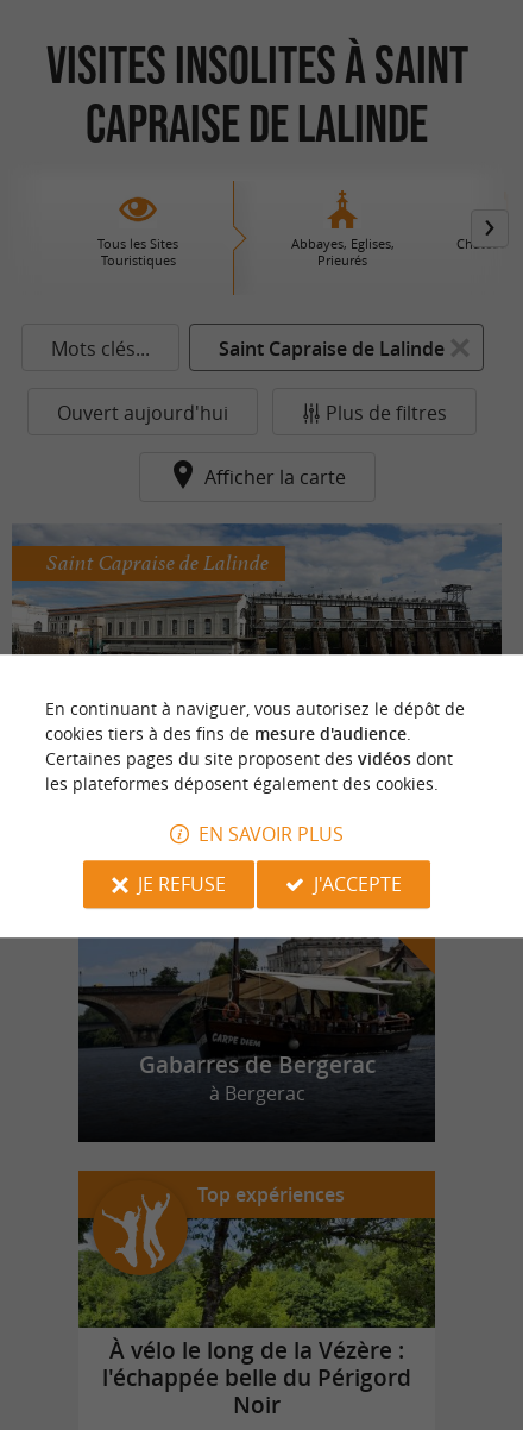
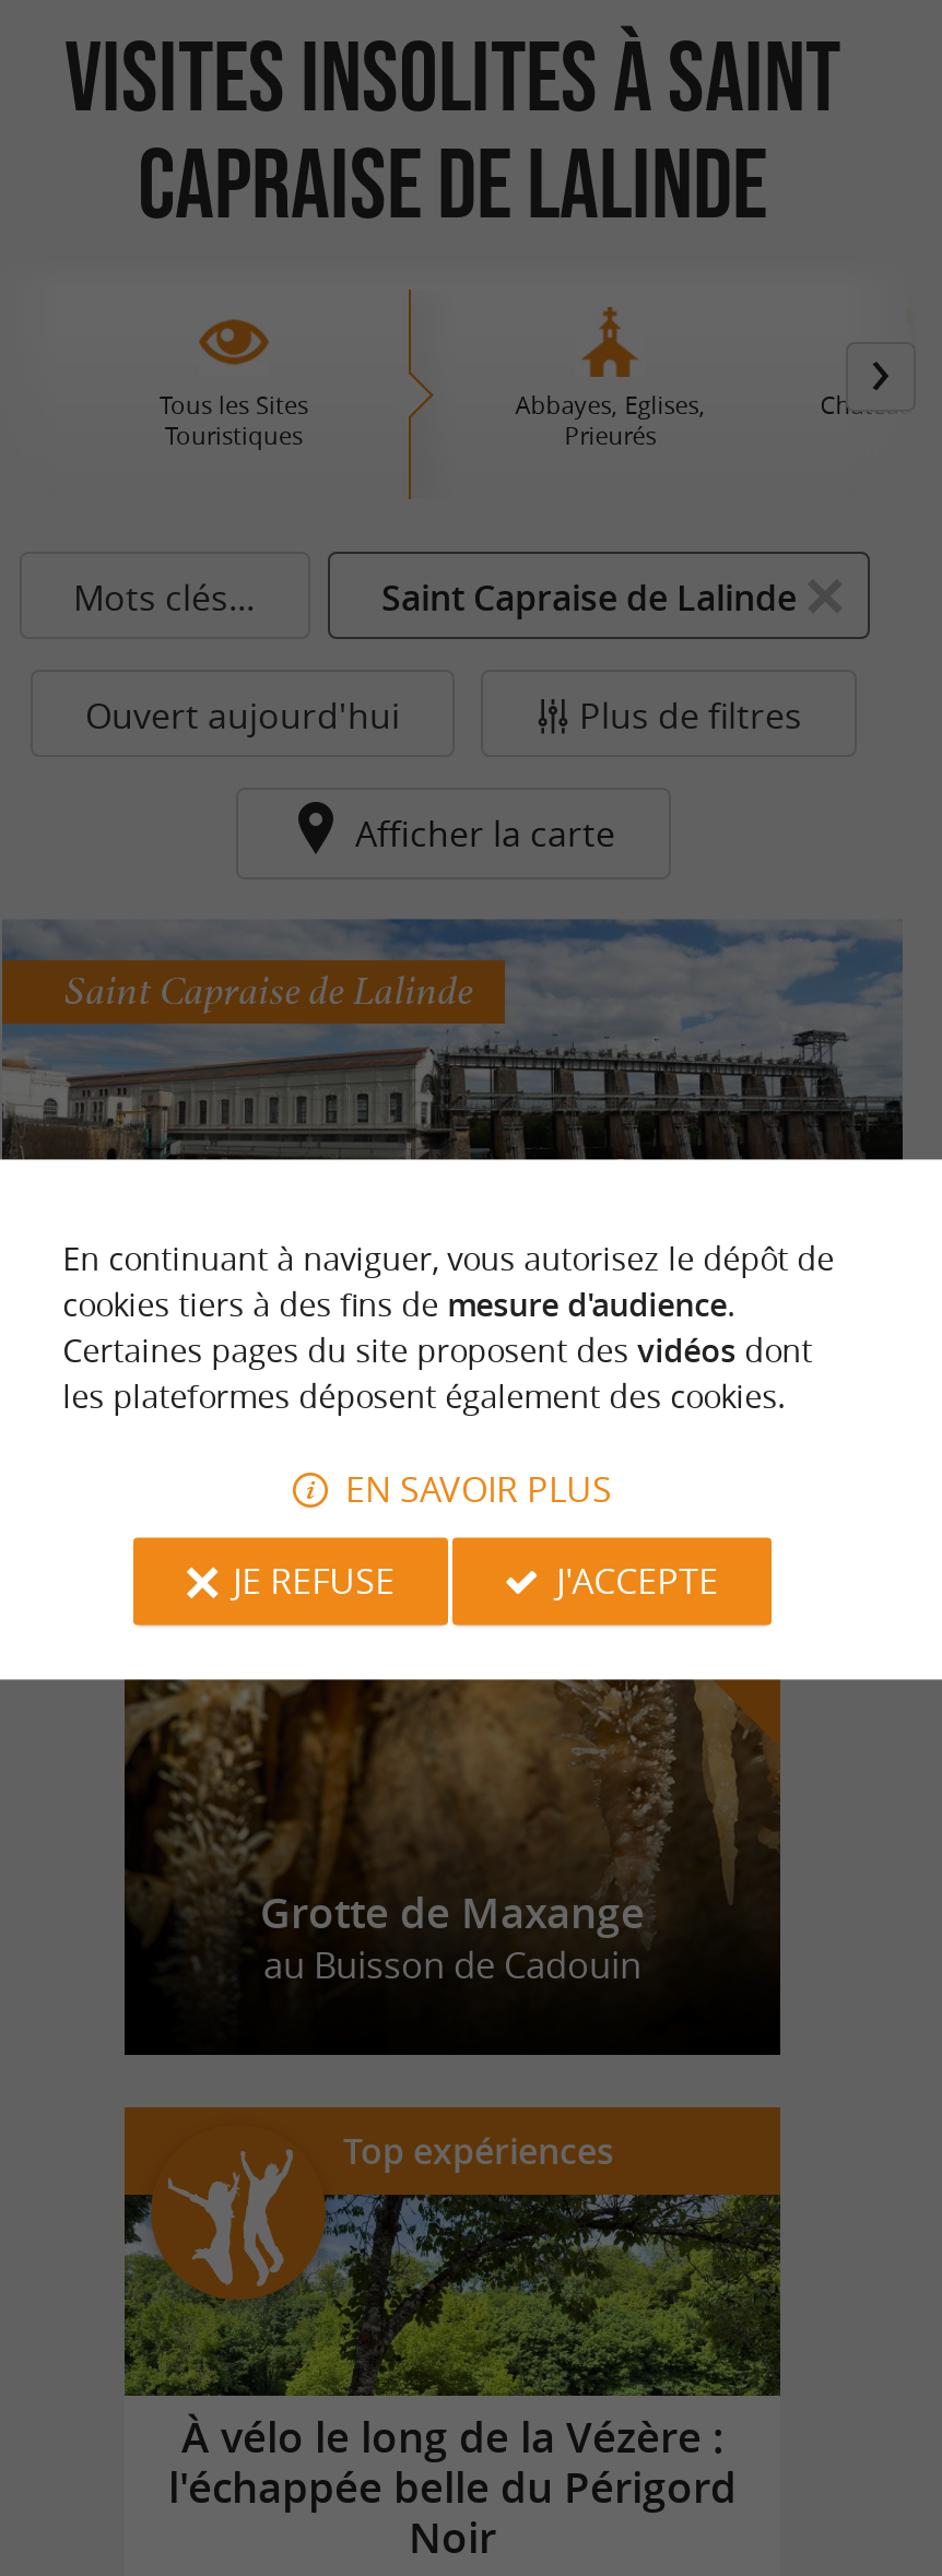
[80,937,435,1106] [image] | Gabarres de Bergerac | à Bergerac -> [125,1679,780,1989] [image] | Grotte de Maxange | au Buisson de Cadouin

